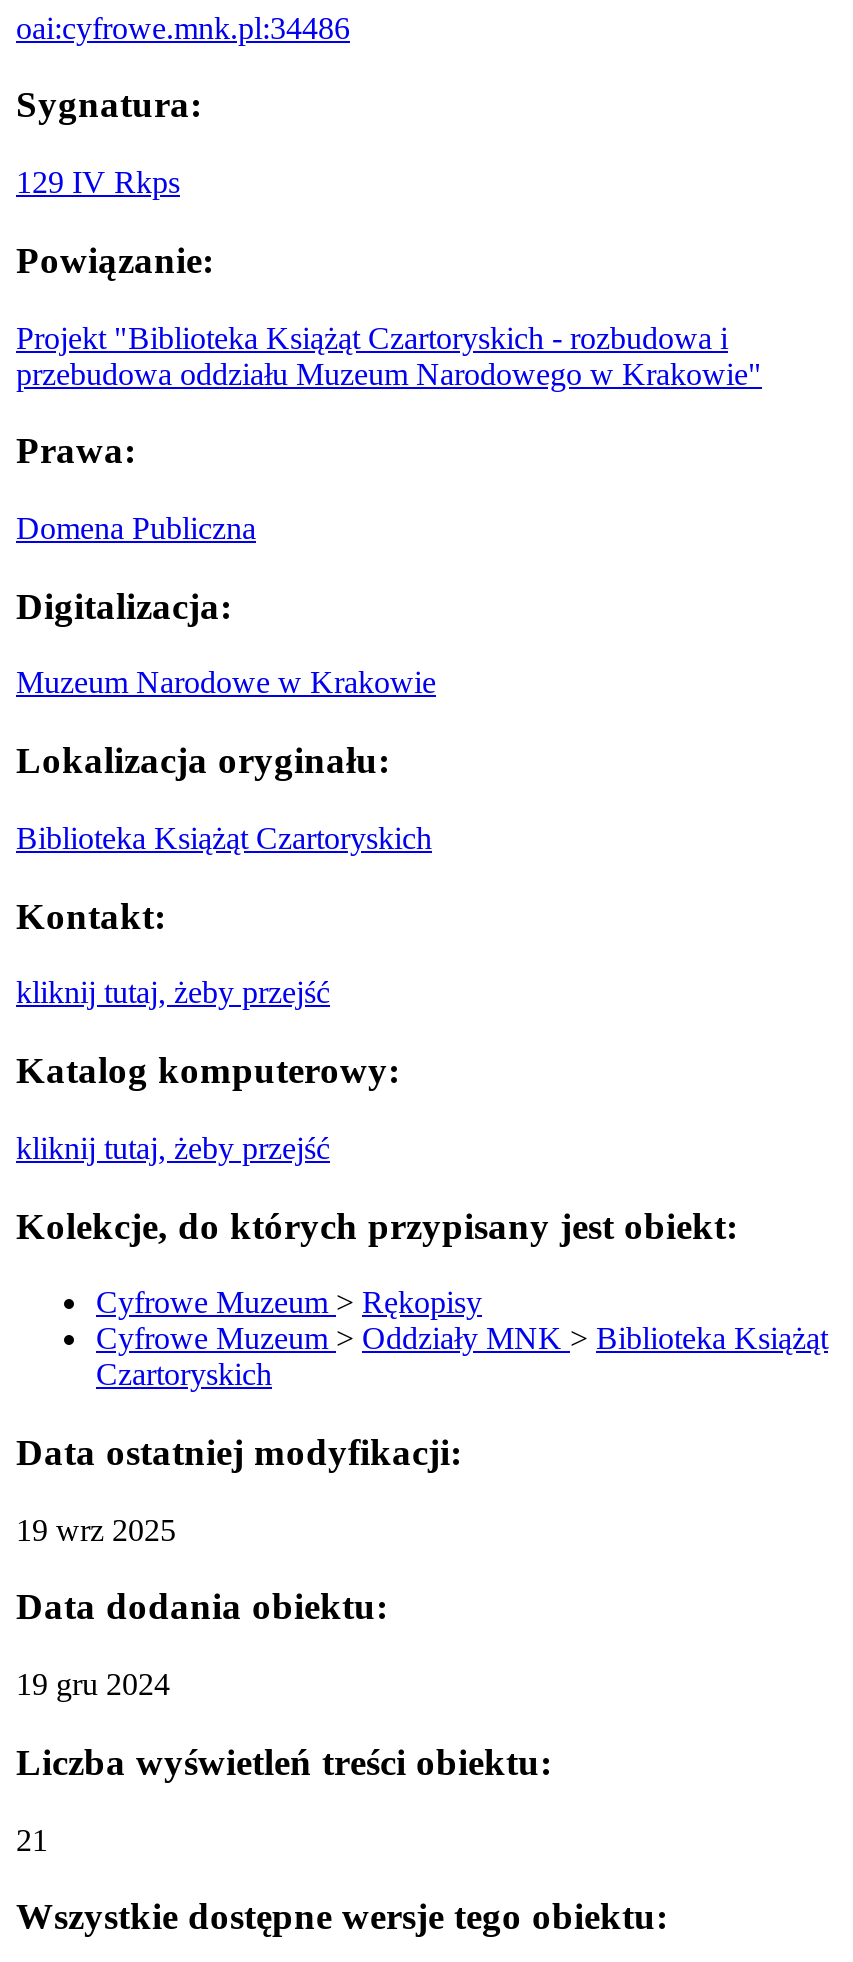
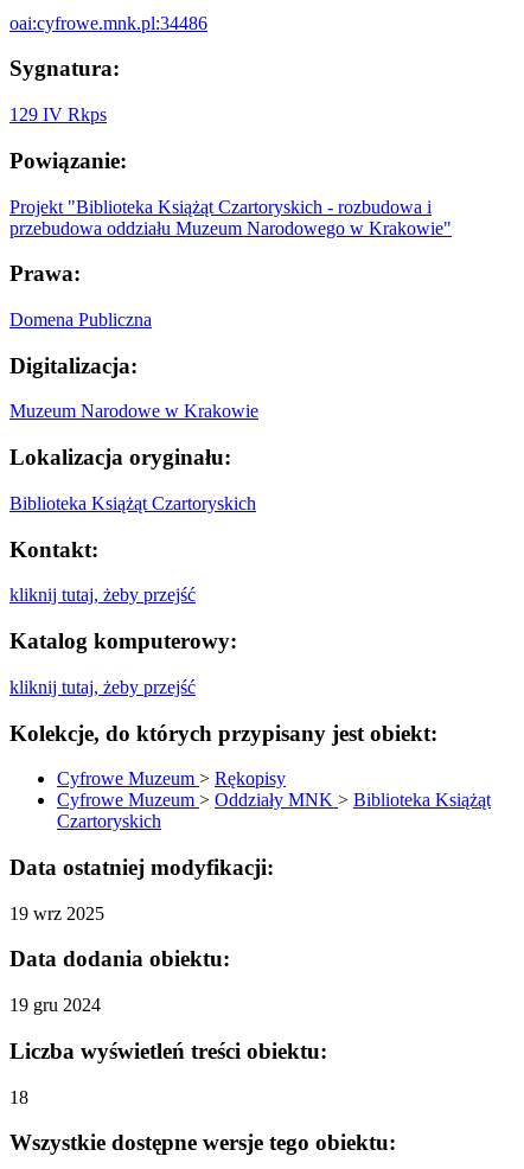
[16,1822,48,1856] 21 -> [9,1087,28,1107] 18

